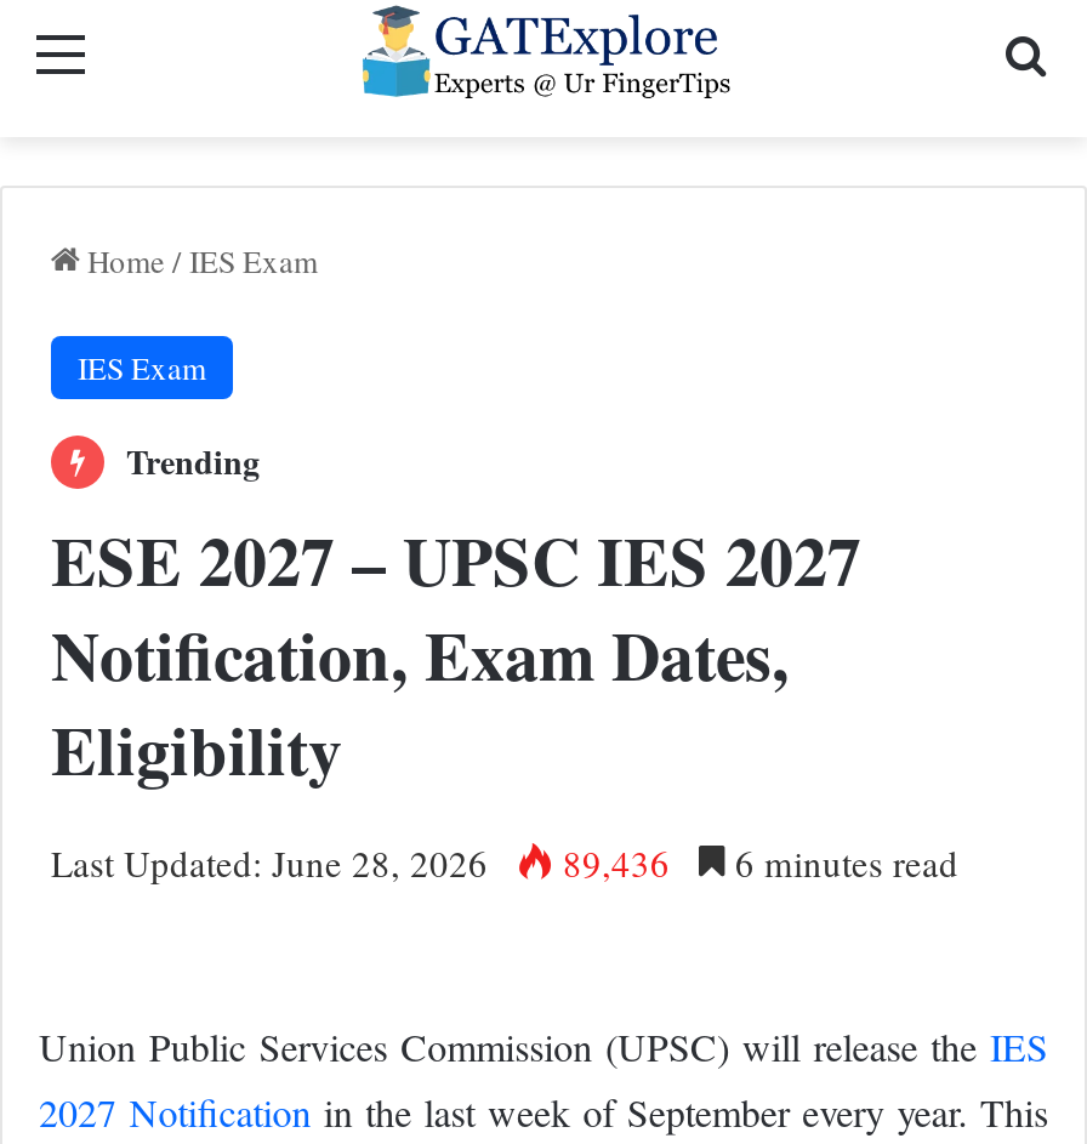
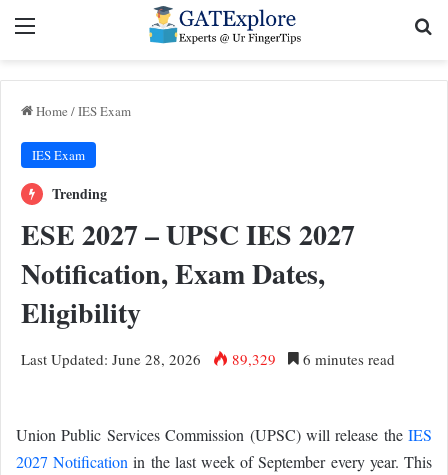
[51,839,958,887] Last Updated: June 28, 2026 89,436 6 minutes read -> [21,349,395,369] Last Updated: June 28, 2026 89,329 6 minutes read

